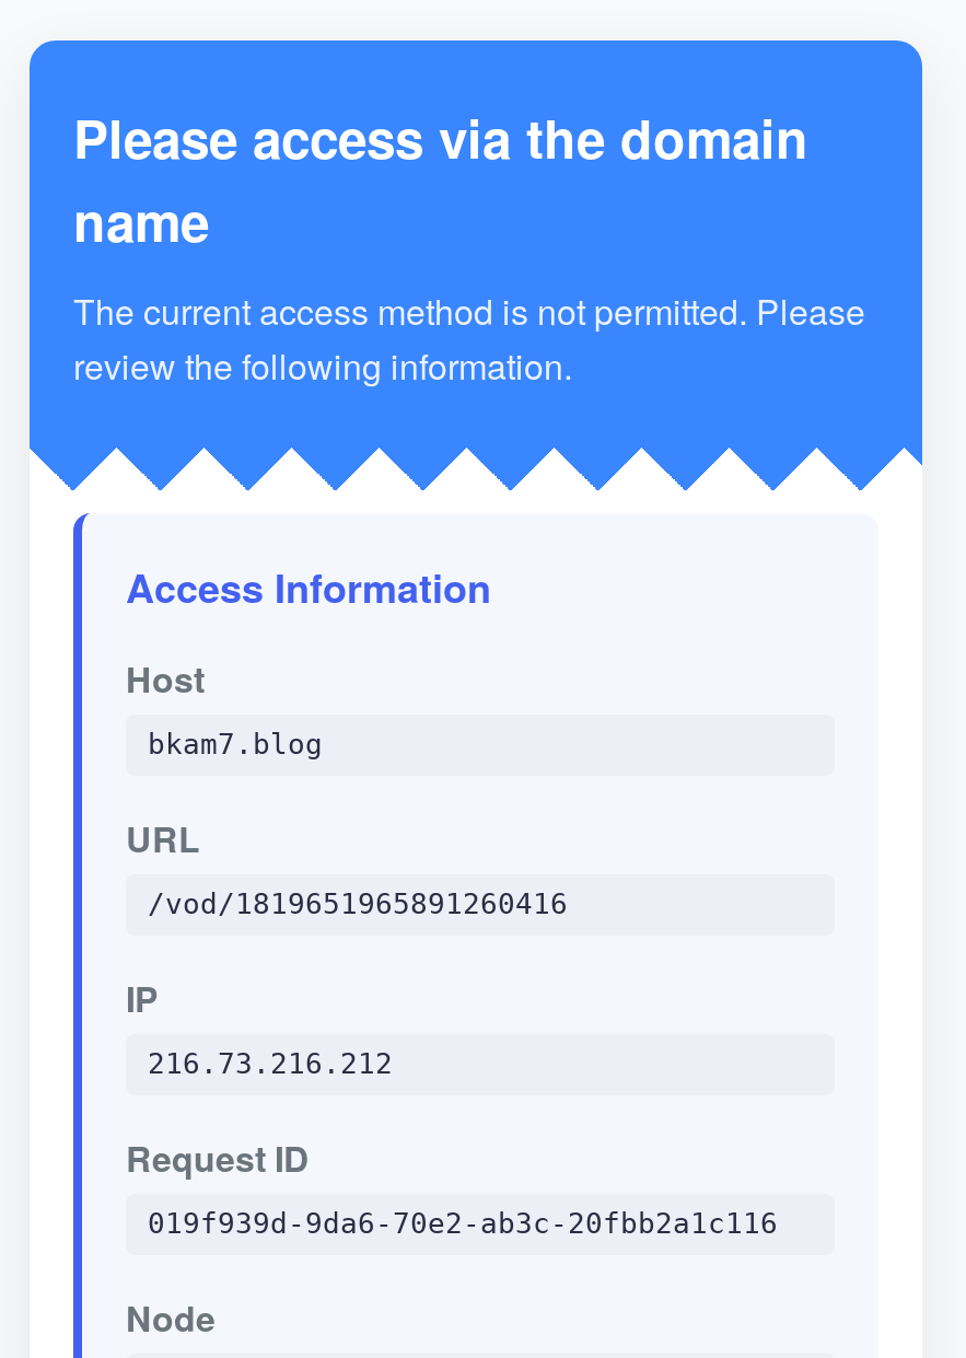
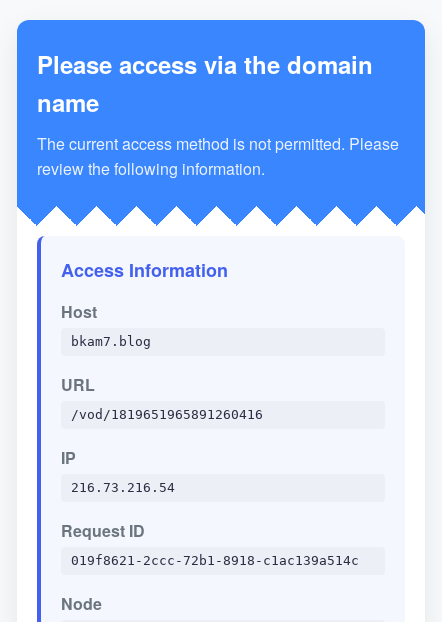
[148,1047,393,1080] 216.73.216.212 -> [71,480,175,495] 216.73.216.54
[148,1207,778,1240] 019f939d-9da6-70e2-ab3c-20fbb2a1c116 -> [71,553,359,568] 019f8621-2ccc-72b1-8918-c1ac139a514c

